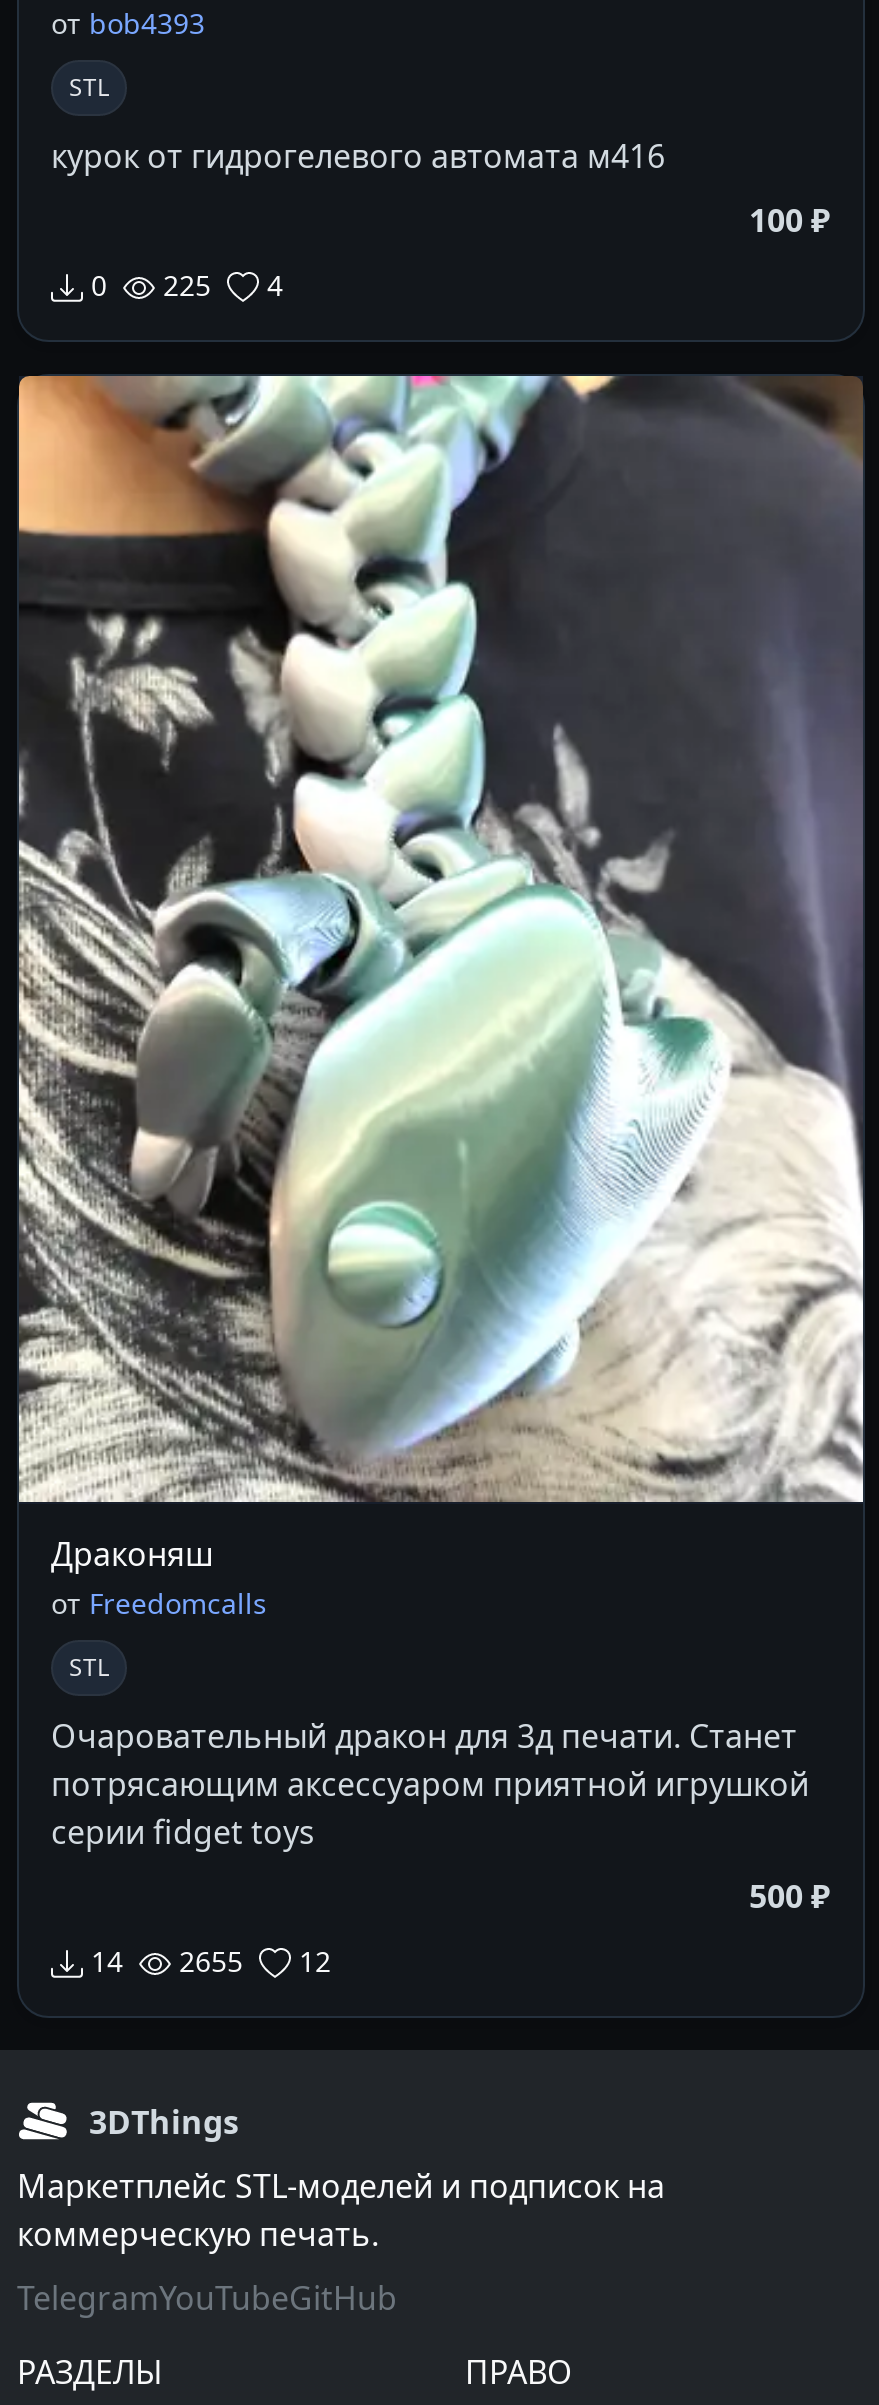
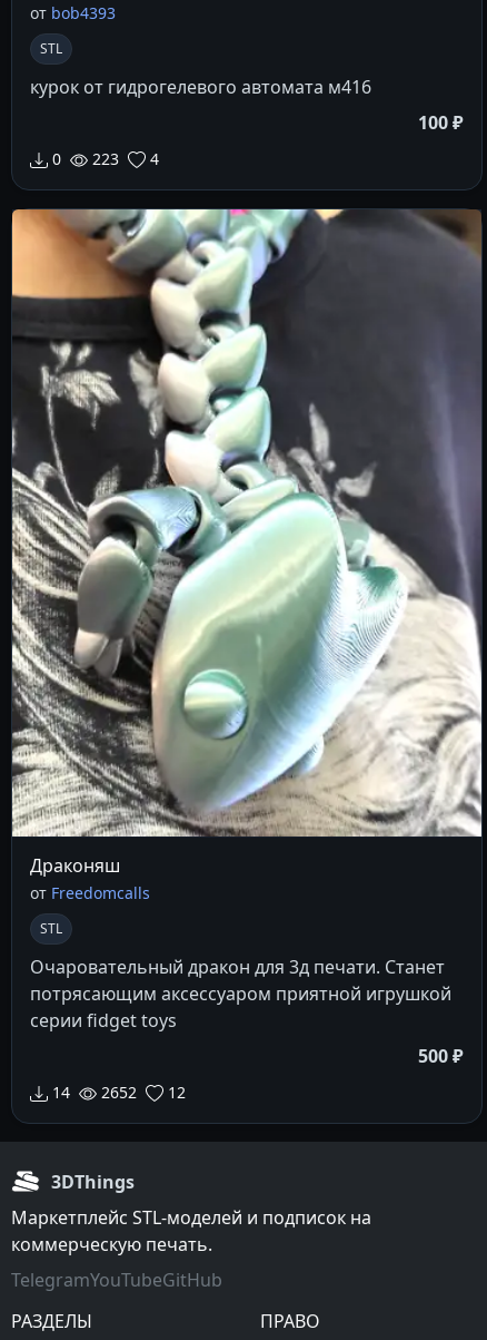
[91,267,283,305] 0 225 4 -> [52,149,159,170] 0 223 4
[91,1942,331,1980] 14 2655 12 -> [52,1082,186,1103] 14 2652 12

